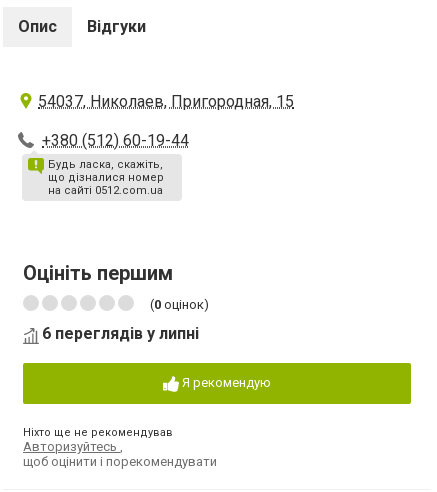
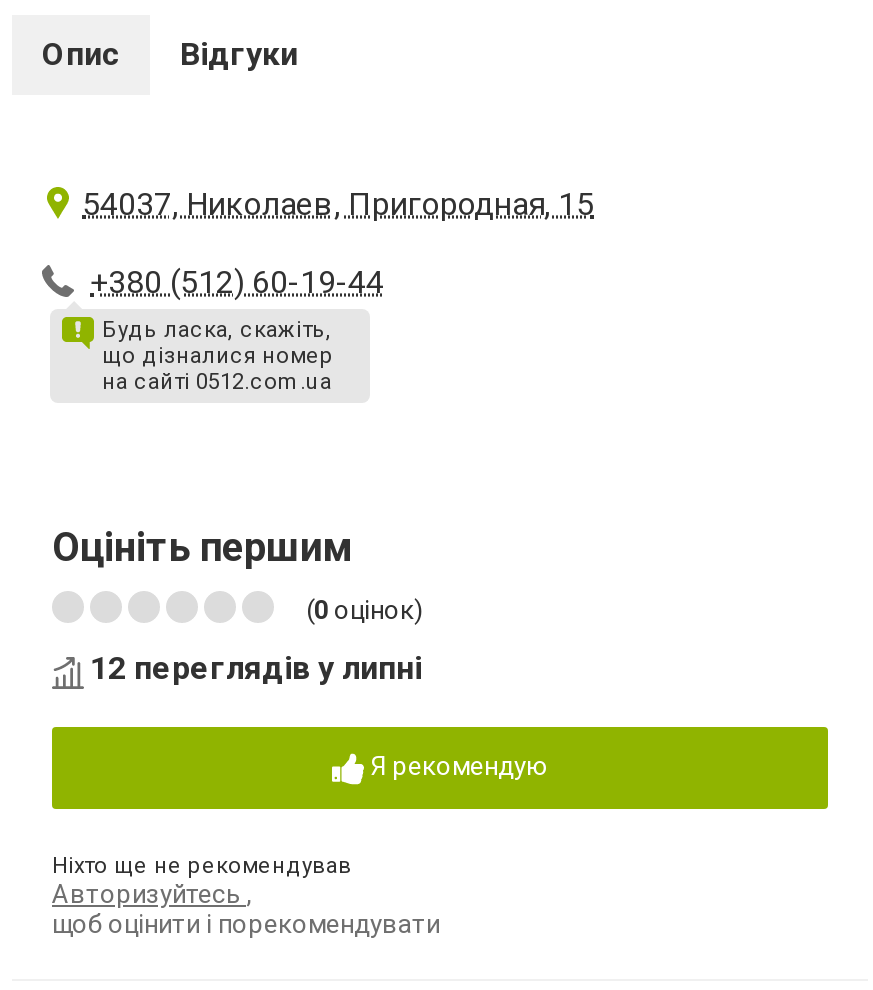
[42,324,199,343] 6 переглядів у липні -> [90,649,422,687] 12 переглядів у липні

